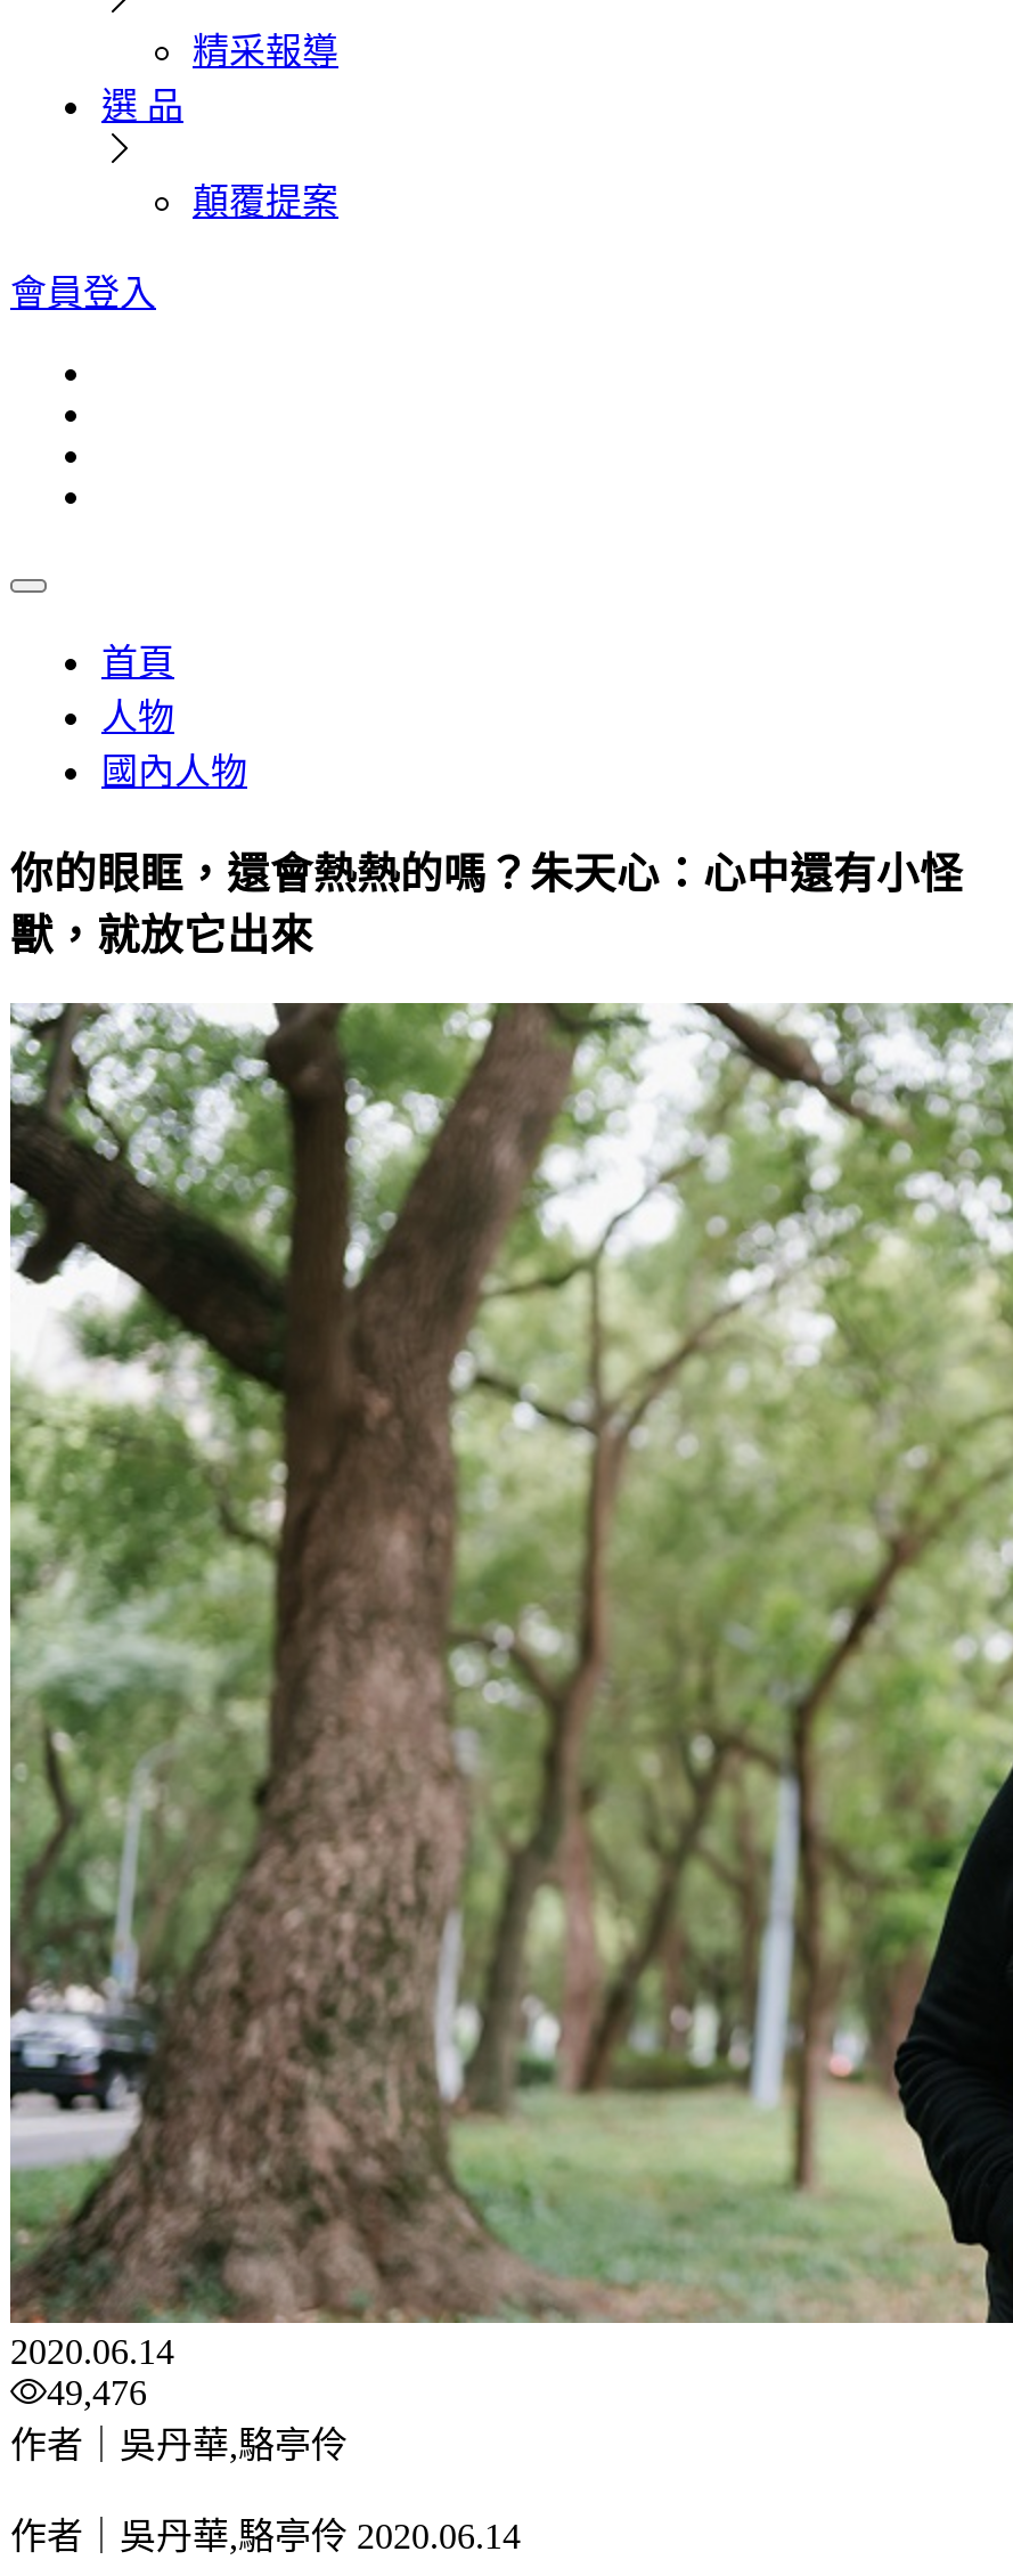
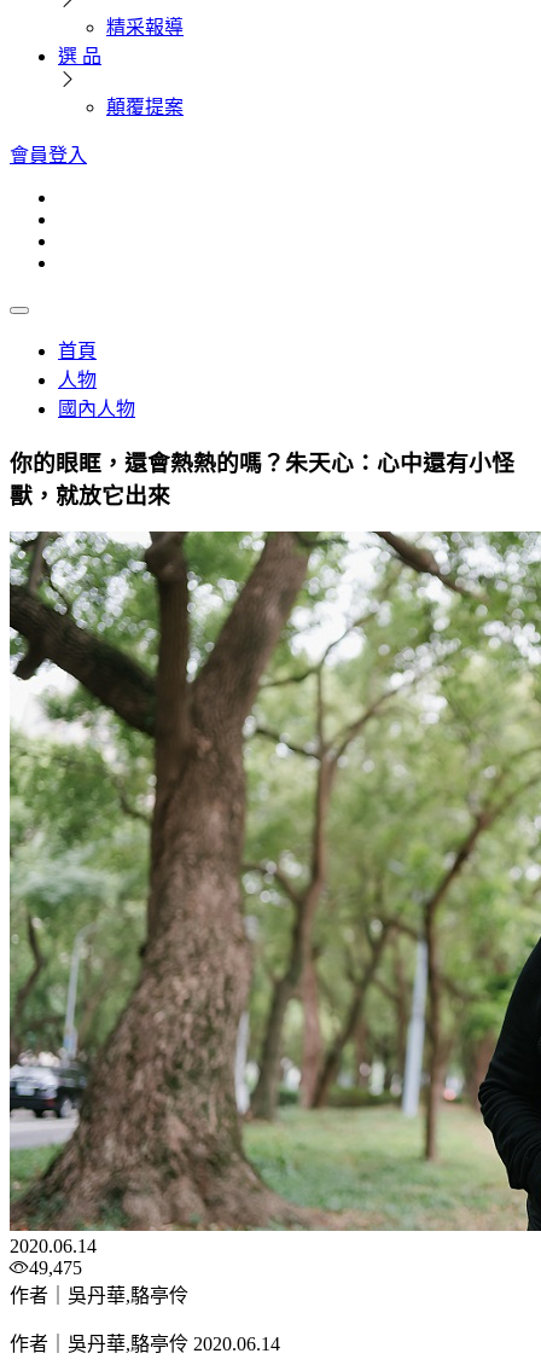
[47,2374,147,2413] 49,476 -> [29,1258,82,1279] 49,475

